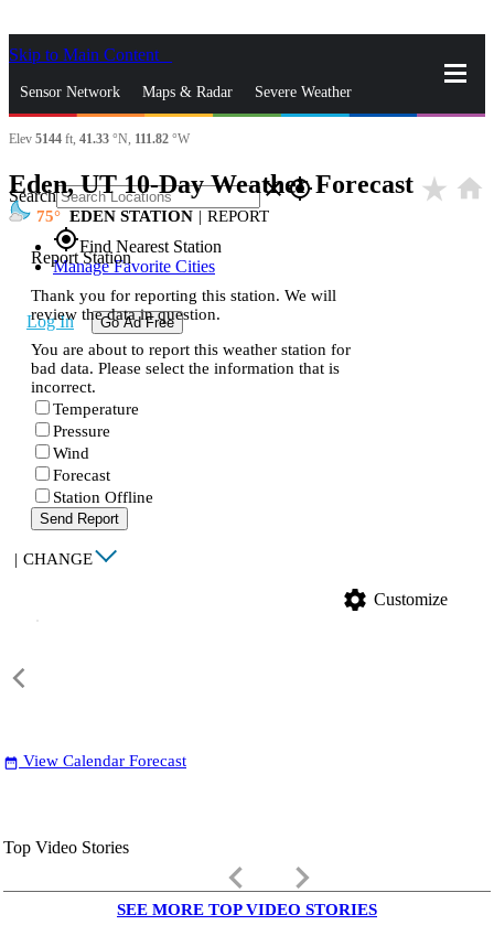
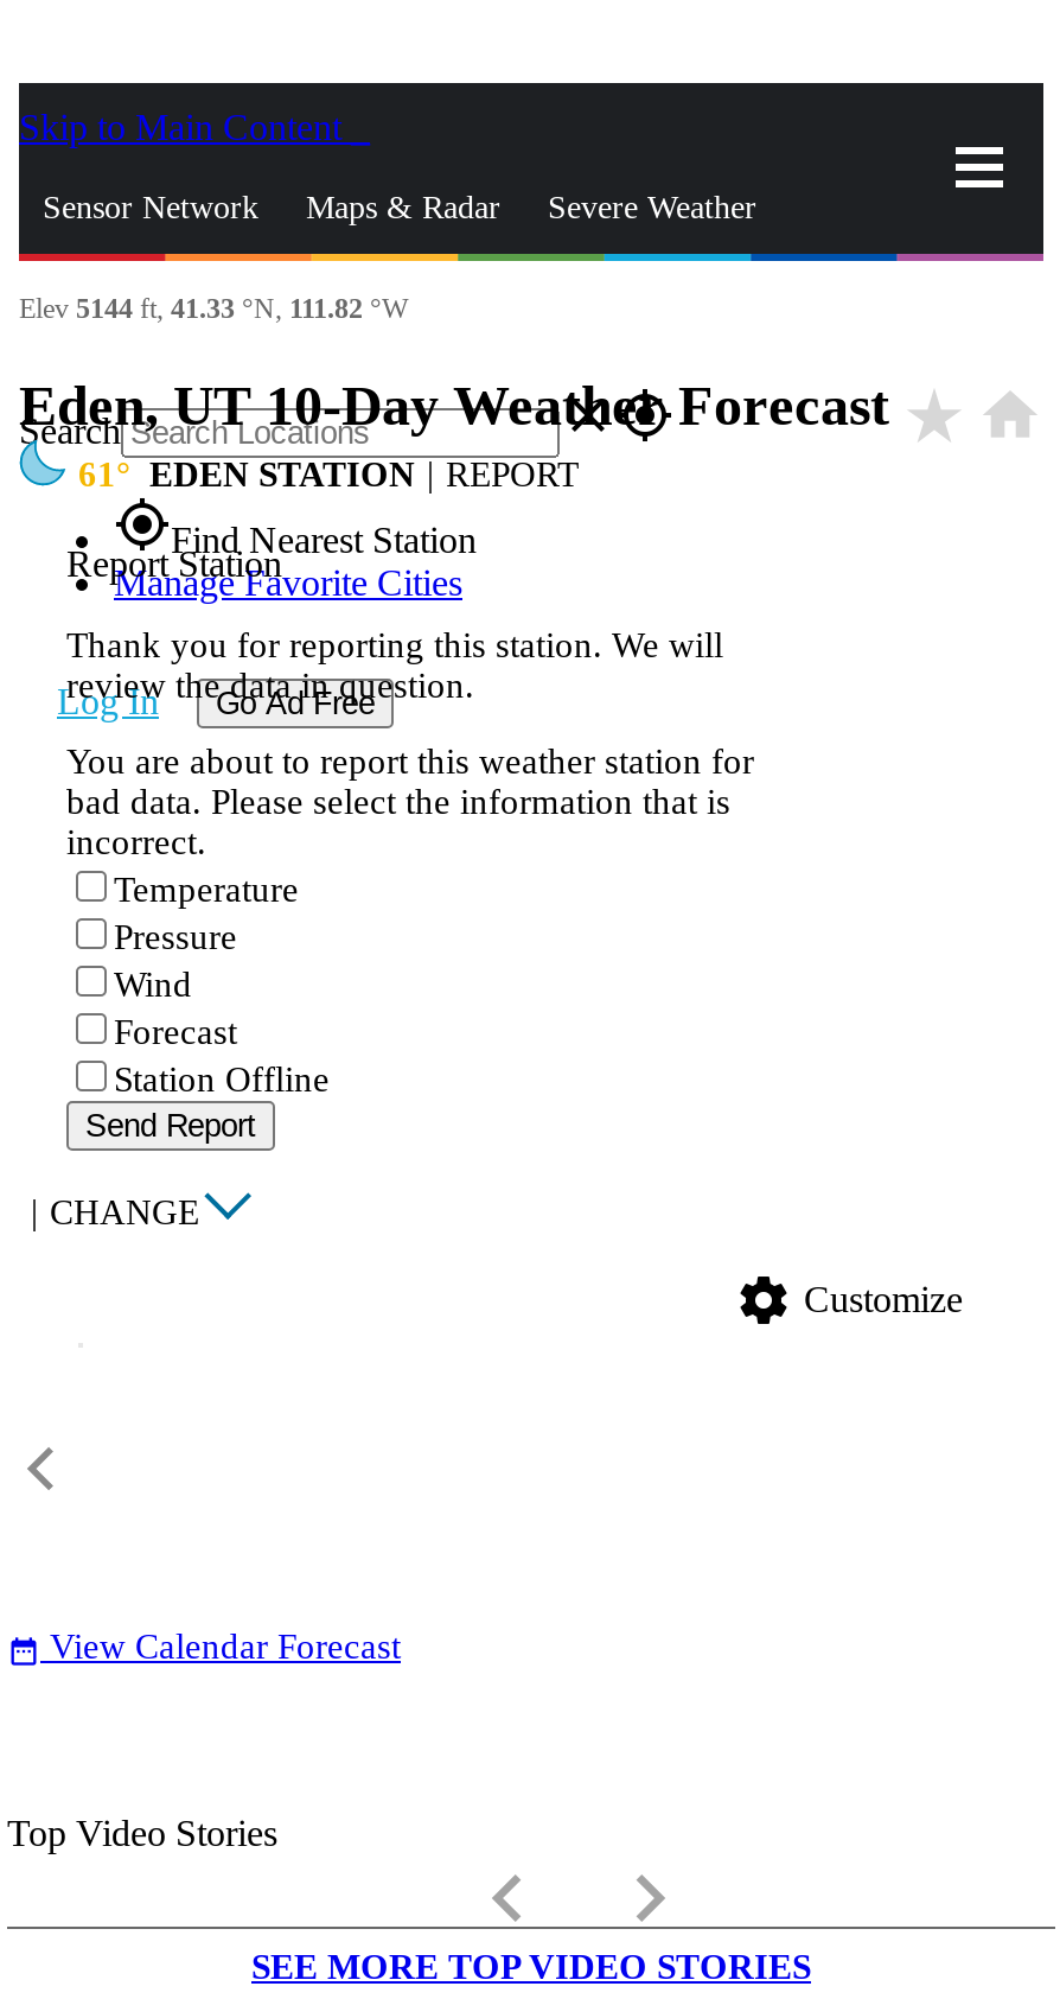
[36,207,54,225] 75 -> [78,455,116,493] 61

